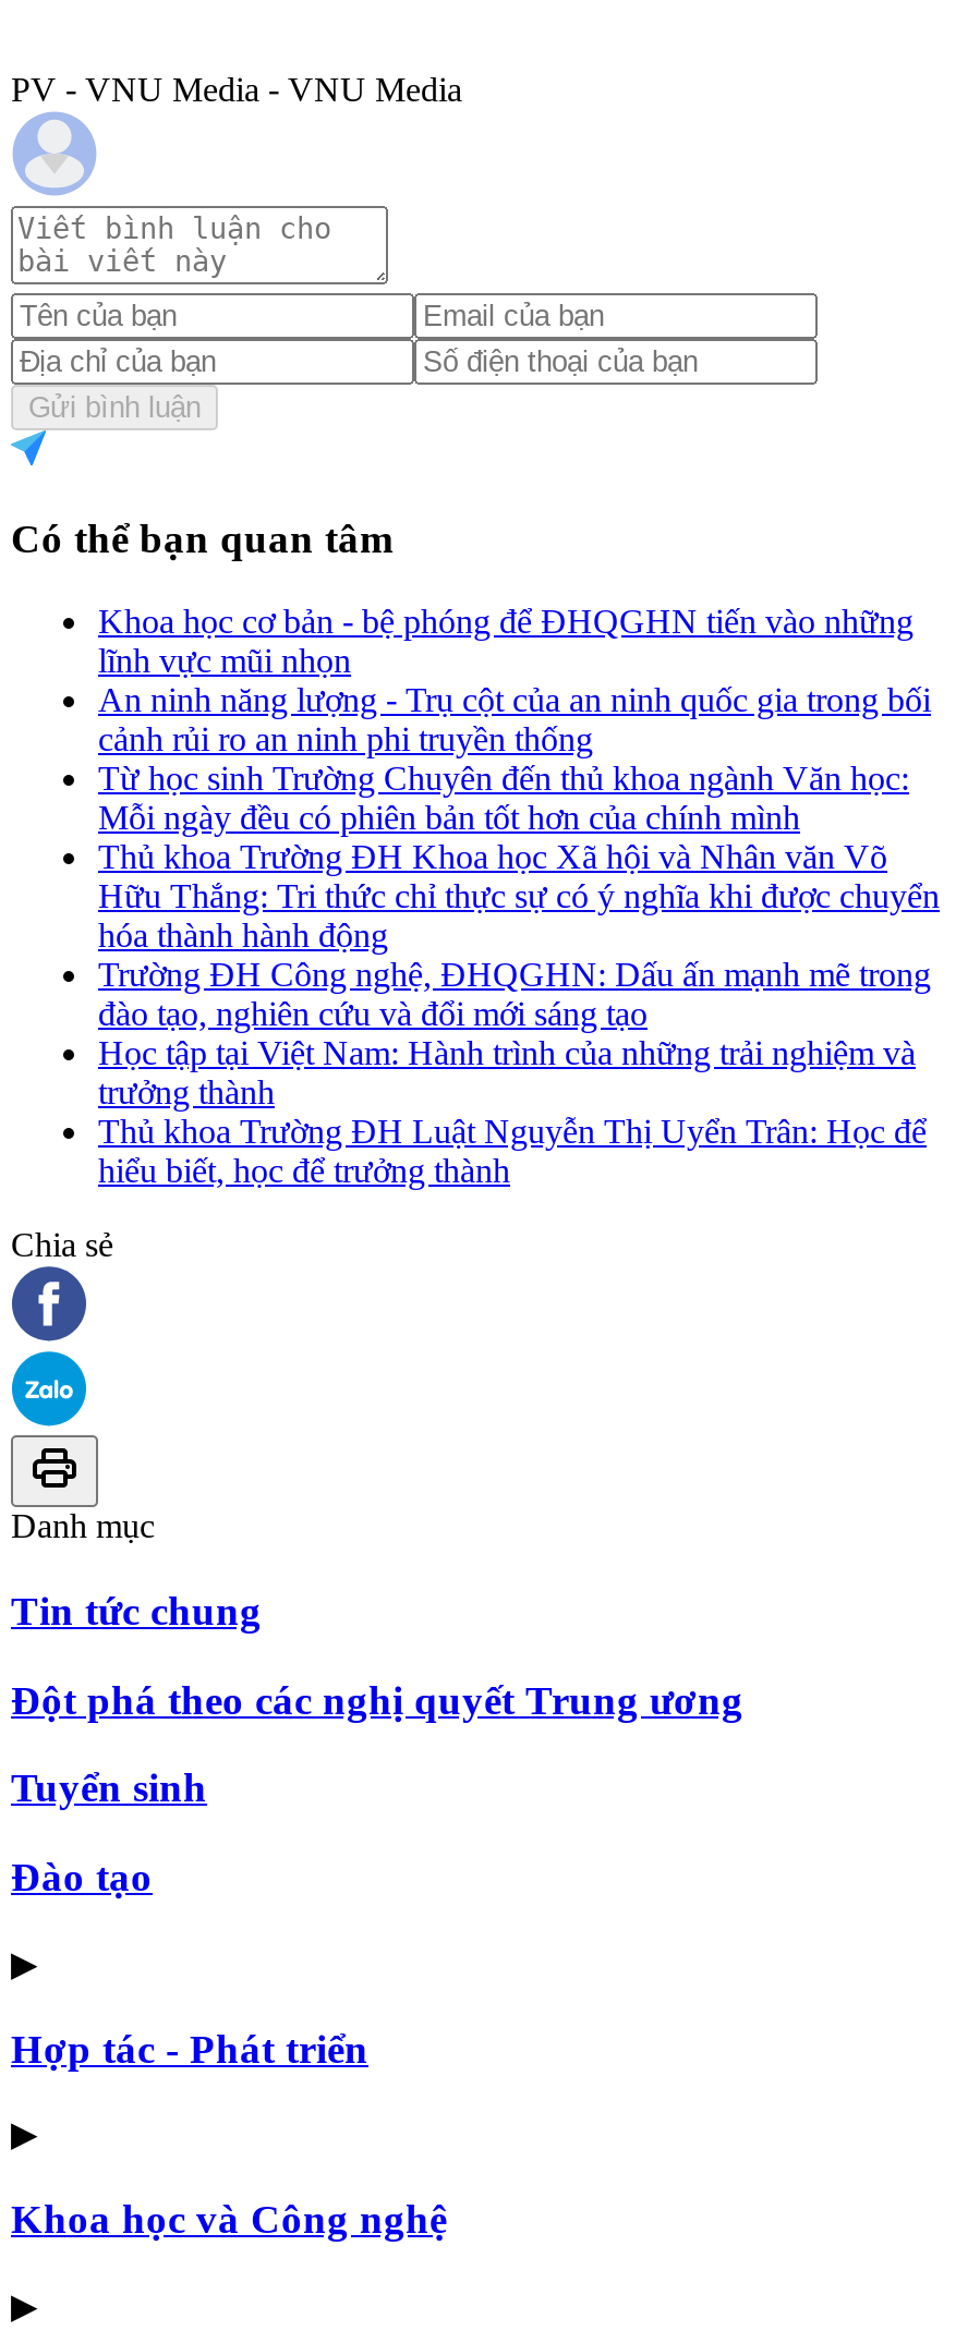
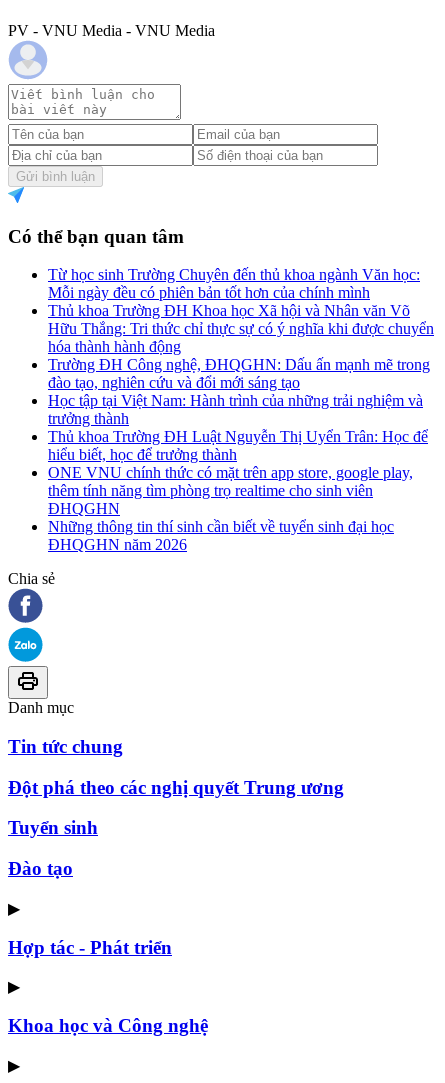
[98,603,931,758] Khoa học cơ bản - bệ phóng để ĐHQGHN tiến vào những | lĩnh vực mũi nhọn | An ninh năng lượng - Trụ cột của an ninh quốc gia trong bối | cảnh rủi ro an ninh phi truyền thống -> none
moved [98,760,940,1190] -> [48,266,434,463]: Từ học sinh Trường Chuyên đến thủ khoa ngành Văn học: | Mỗi ngày đều có phiên bản tốt hơn của chính mình | Thủ khoa Trường ĐH Khoa học Xã hội và Nhân văn Võ | ... | Thủ khoa Trường ĐH Luật Nguyễn Thị Uyển Trân: Học để | hiểu biết, học để trưởng thành
none -> [48,464,413,553] ONE VNU chính thức có mặt trên app store, google play, | thêm tính năng tìm phòng trọ realtime cho sinh viên | ĐHQGHN | Những thông tin thí sinh cần biết về tuyển sinh đại học | ĐHQGHN năm 2026

